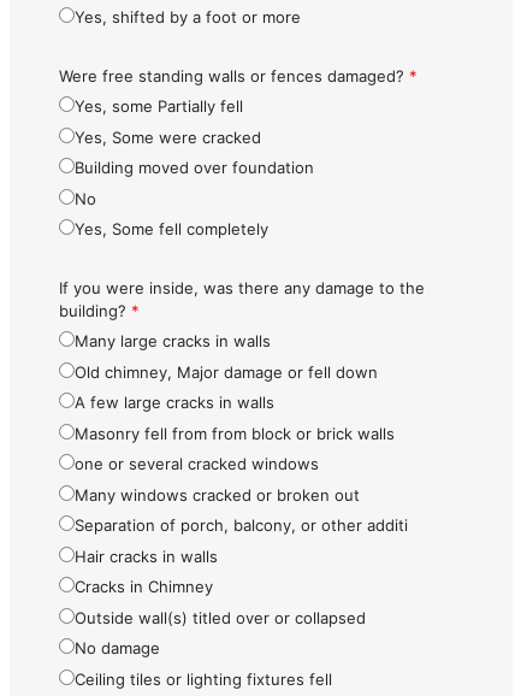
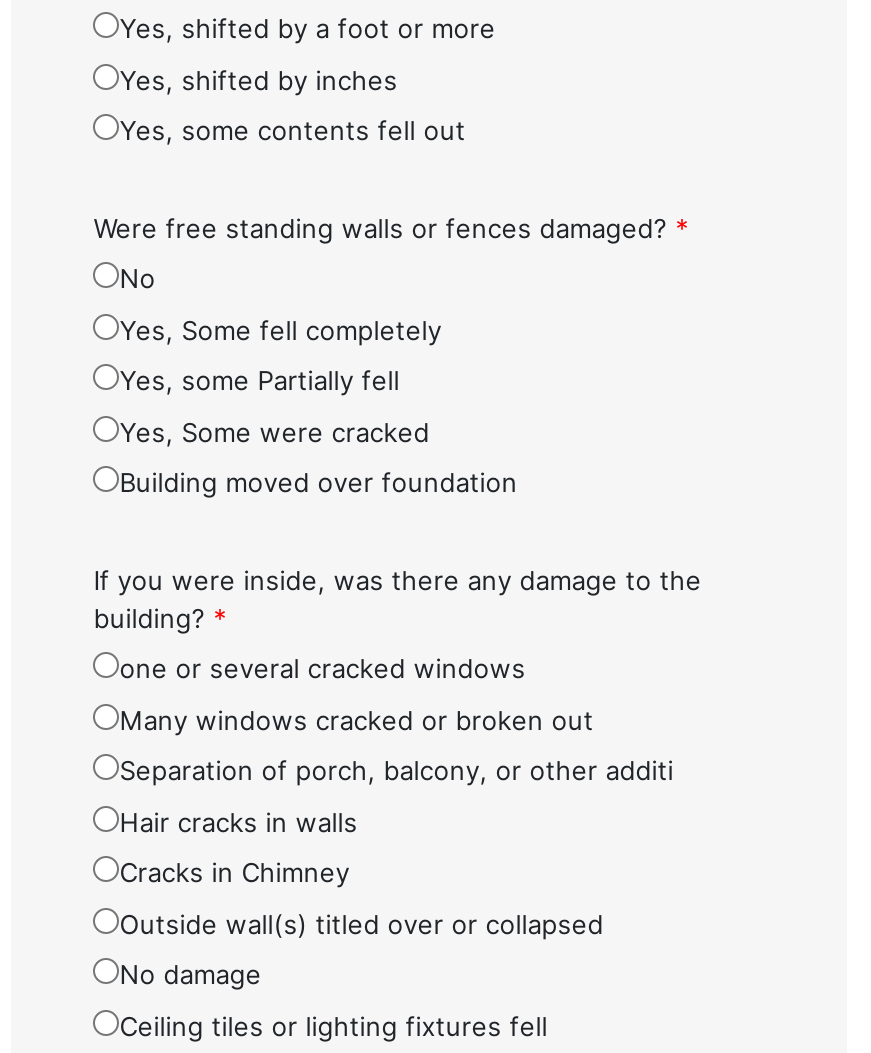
none -> [119,64,465,147] Yes, shifted by inches | Yes, some contents fell out
moved [59,66,418,85] -> [93,212,689,244]: Were free standing walls or fences damaged? *
moved [75,97,314,178] -> [119,365,517,499]: Yes, some Partially fell | Yes, Some were cracked | Building moved over foundation
moved [75,189,269,239] -> [119,263,441,346]: No | Yes, Some fell completely
moved [59,278,425,320] -> [93,564,701,634]: If you were inside, was there any damage to the | building? *
[75,332,395,443] Many large cracks in walls | Old chimney, Major damage or fell down | A few large cracks in walls | Masonry fell from from block or brick walls -> none

